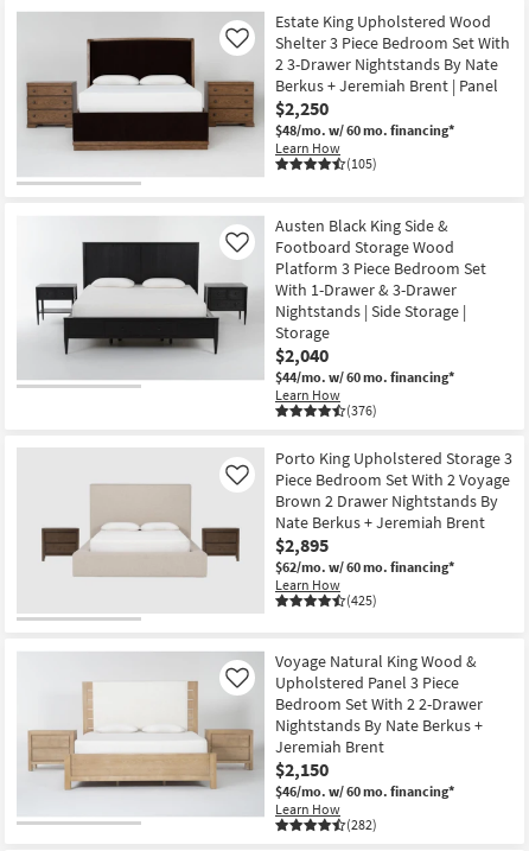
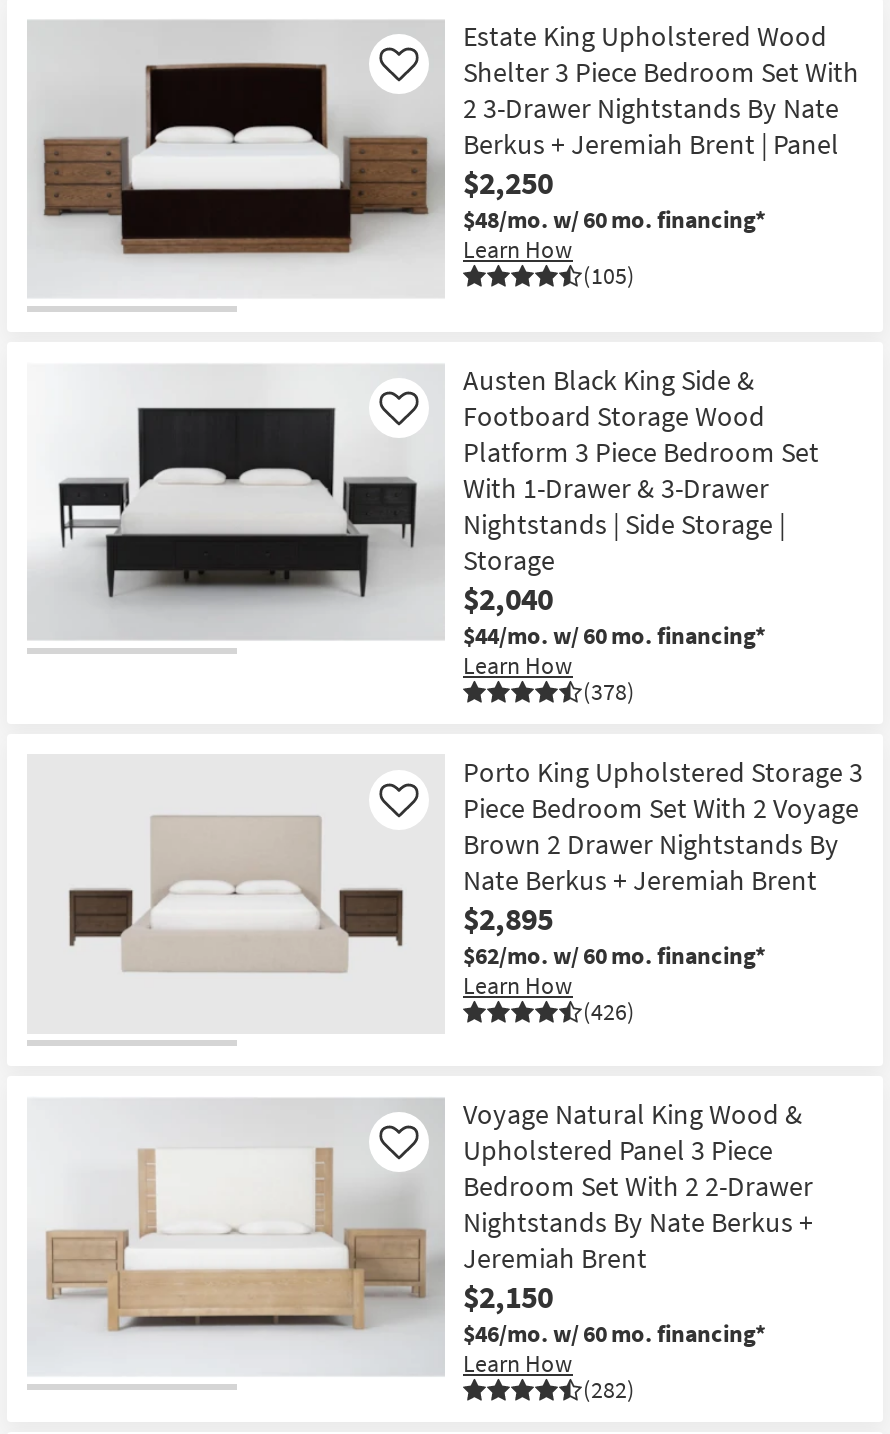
[346,401,377,418] (376) -> [583,675,635,705] (378)
[346,591,377,608] (425) -> [583,995,635,1025] (426)

